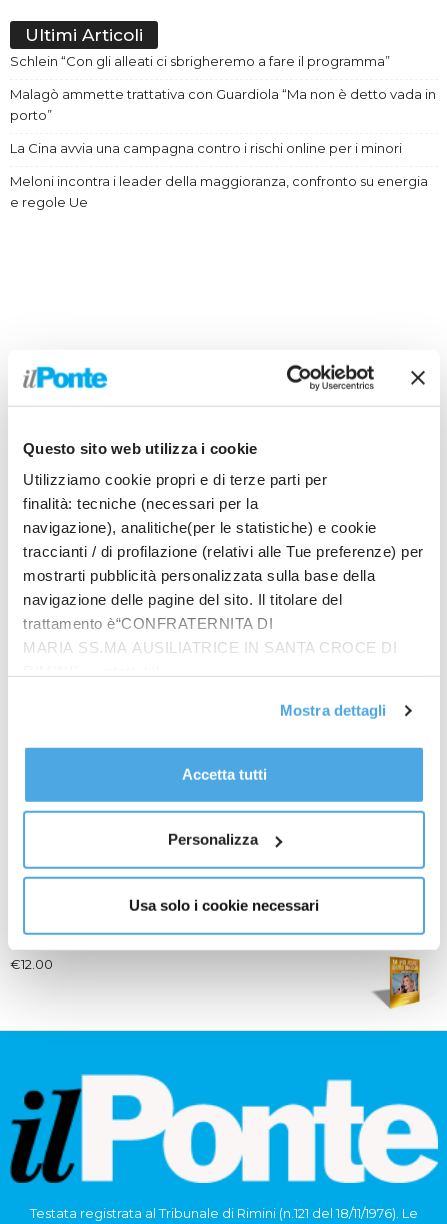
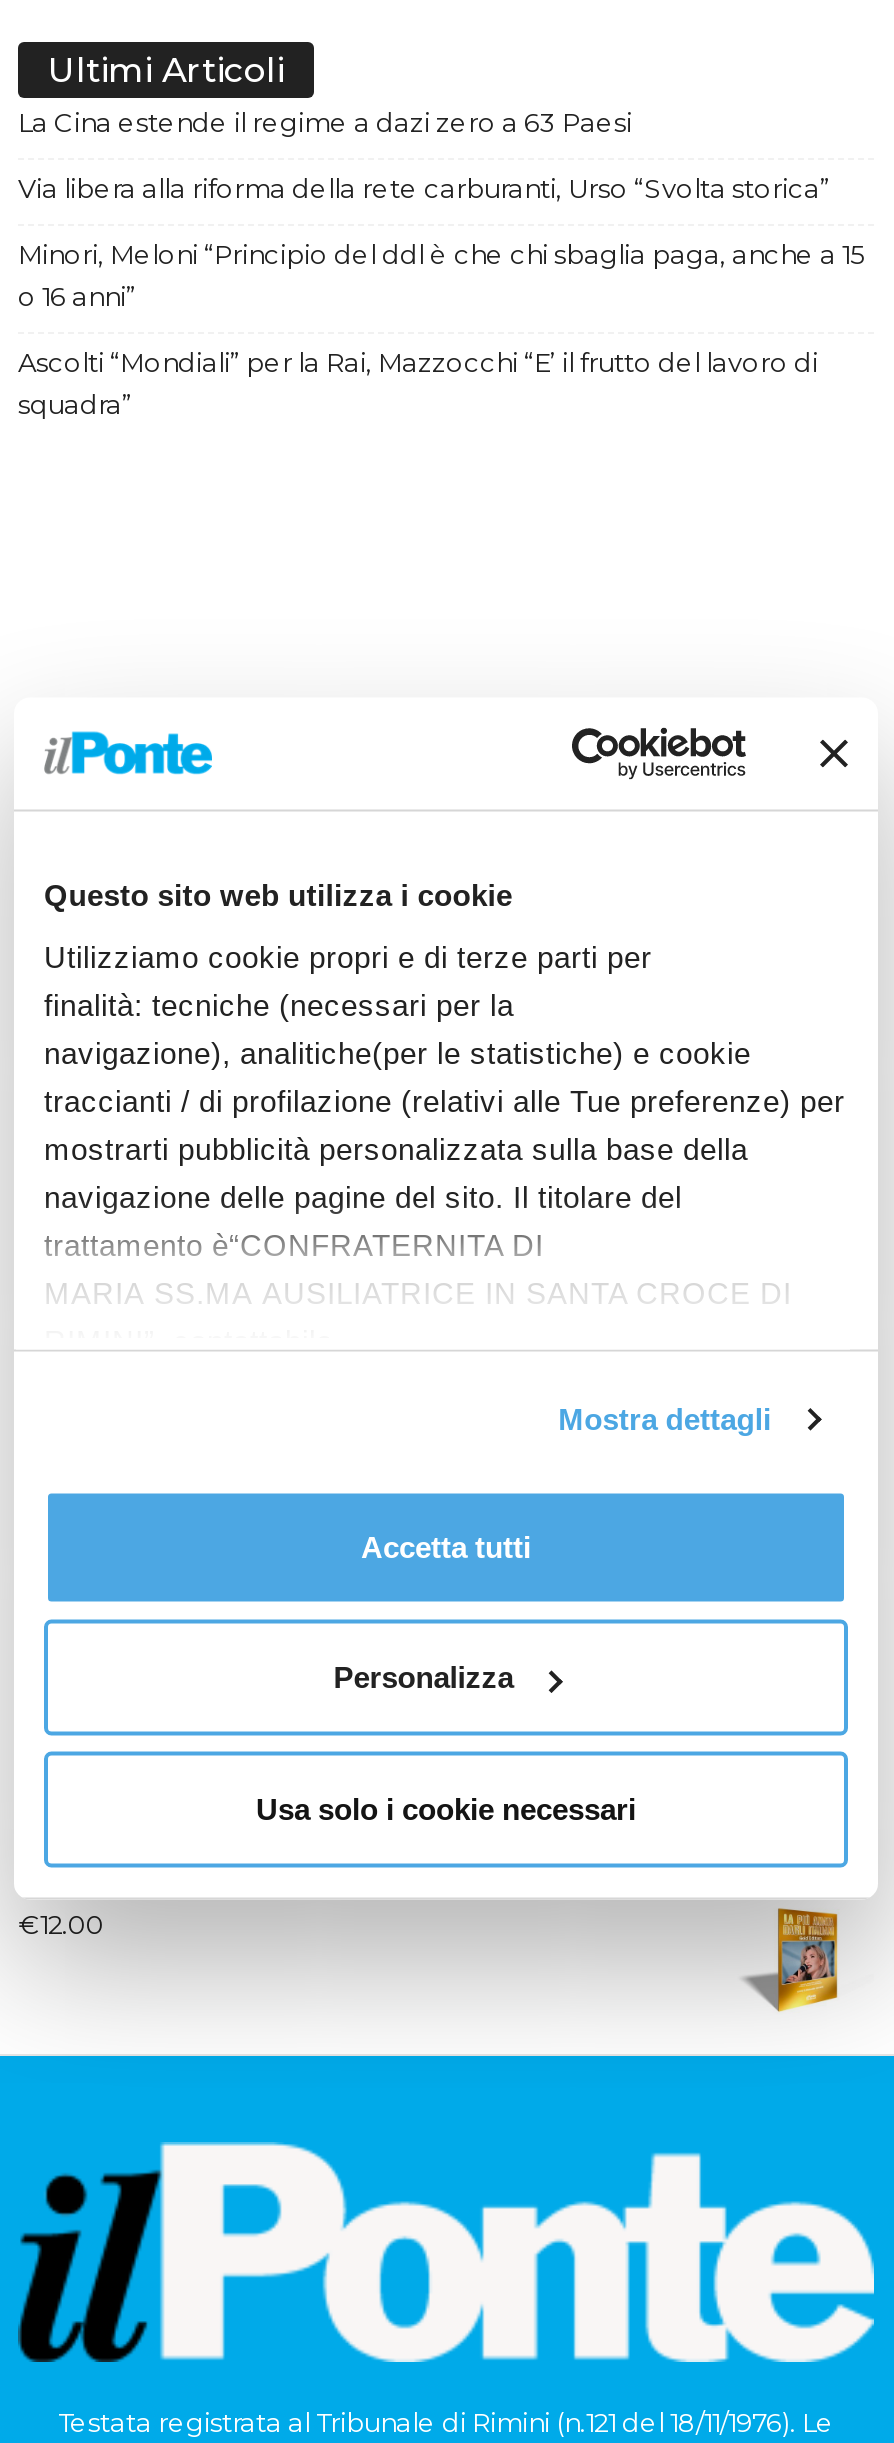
[10,53,390,69] Schlein “Con gli alleati ci sbrigheremo a fare il programma” -> [18,106,632,138] La Cina estende il regime a dazi zero a 63 Paesi
[10,86,436,123] Malagò ammette trattativa con Guardiola “Ma non è detto vada in | porto” -> [18,172,830,204] Via libera alla riforma della rete carburanti, Urso “Svolta storica”
[10,140,402,156] La Cina avvia una campagna contro i rischi online per i minori -> [18,238,864,312] Minori, Meloni “Principio del ddl è che chi sbaglia paga, anche a 15 | o 16 anni”
[10,173,428,210] Meloni incontra i leader della maggioranza, confronto su energia | e regole Ue -> [18,346,818,420] Ascolti “Mondiali” per la Rai, Mazzocchi “E’ il frutto del lavoro di | squadra”

